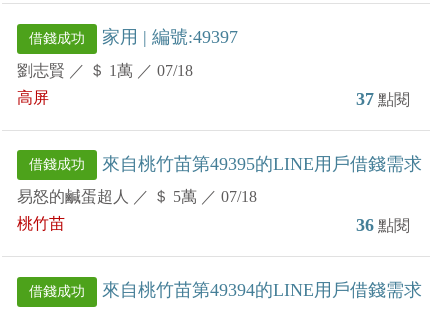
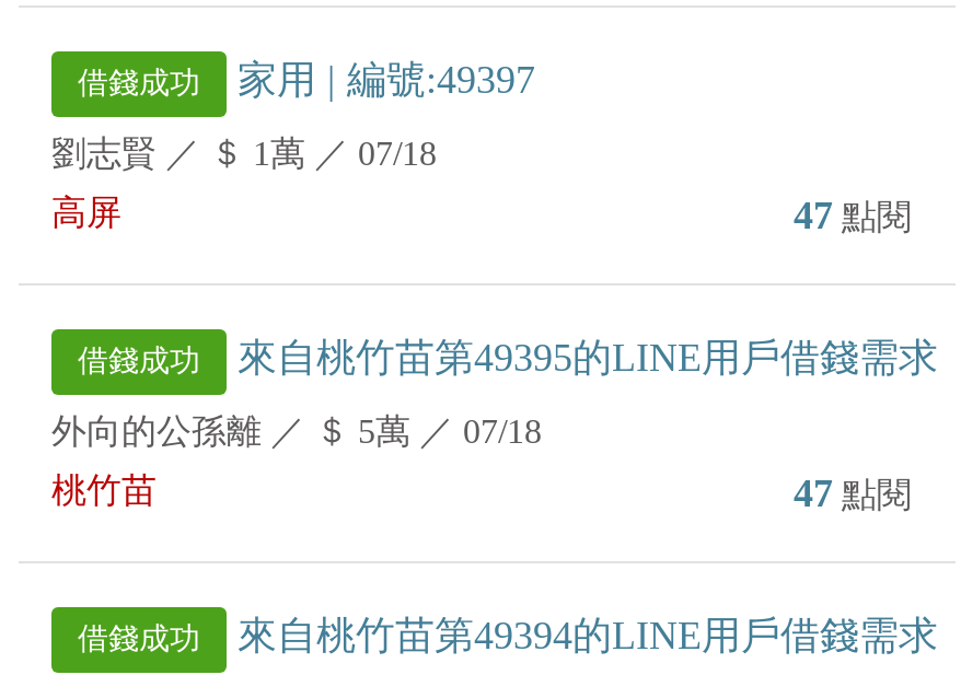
[356,88,410,108] 37點閱 -> [794,193,912,236] 47點閱
[17,188,257,205] 易怒的鹹蛋超人／＄ 5萬／07/18 -> [51,411,542,448] 外向的公孫離／＄ 5萬／07/18
[356,215,410,235] 36點閱 -> [794,470,912,514] 47點閱

